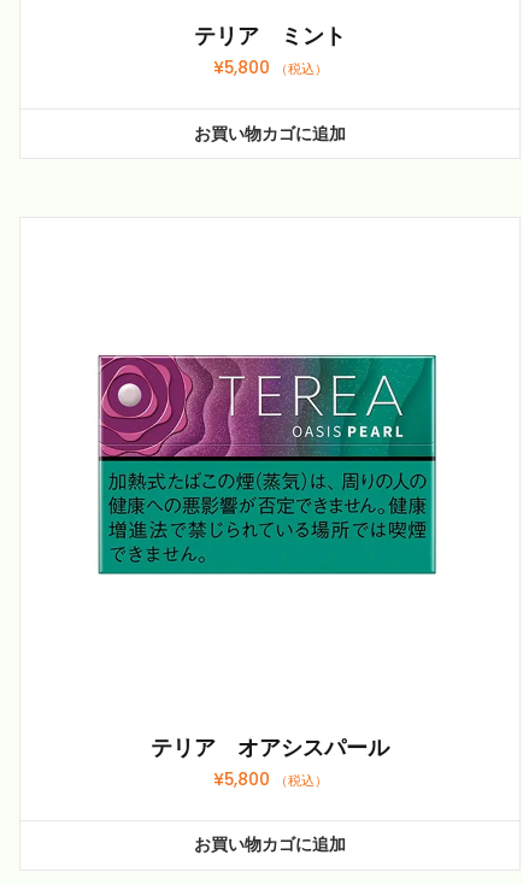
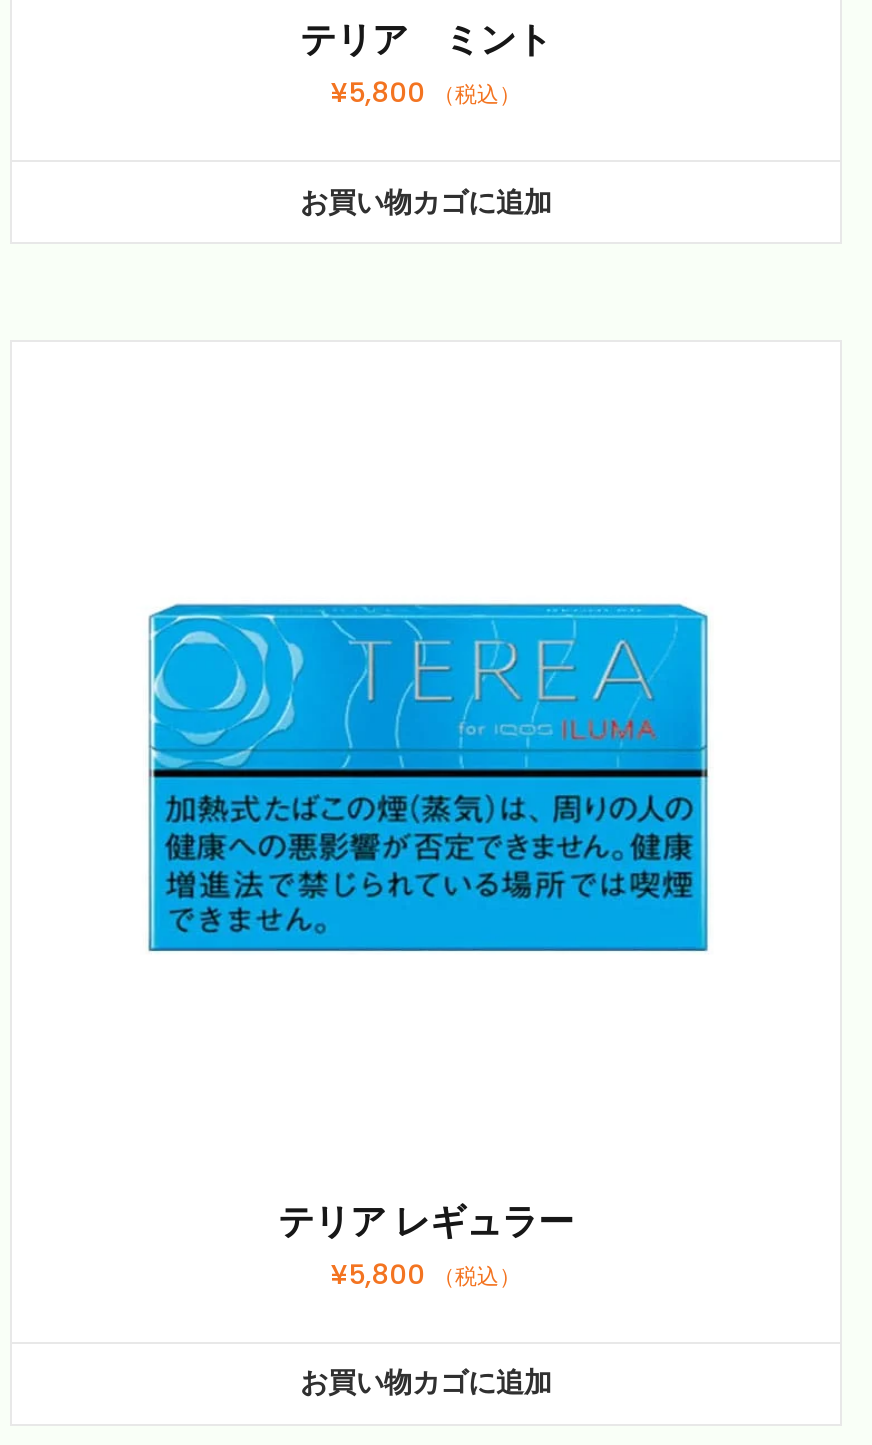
[96,354,440,585] [image] -> [140,570,710,954] [image]
[151,732,389,762] テリア オアシスパール -> [278,1196,574,1246] テリア レギュラー

